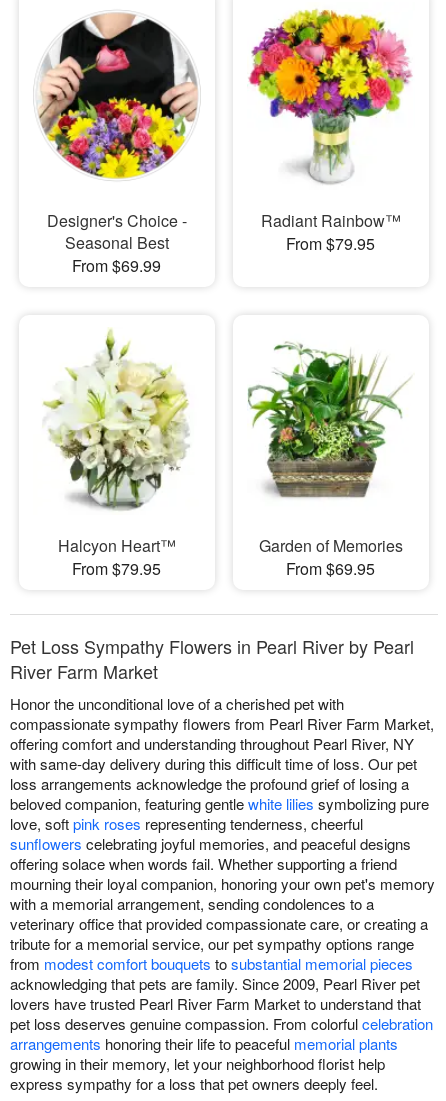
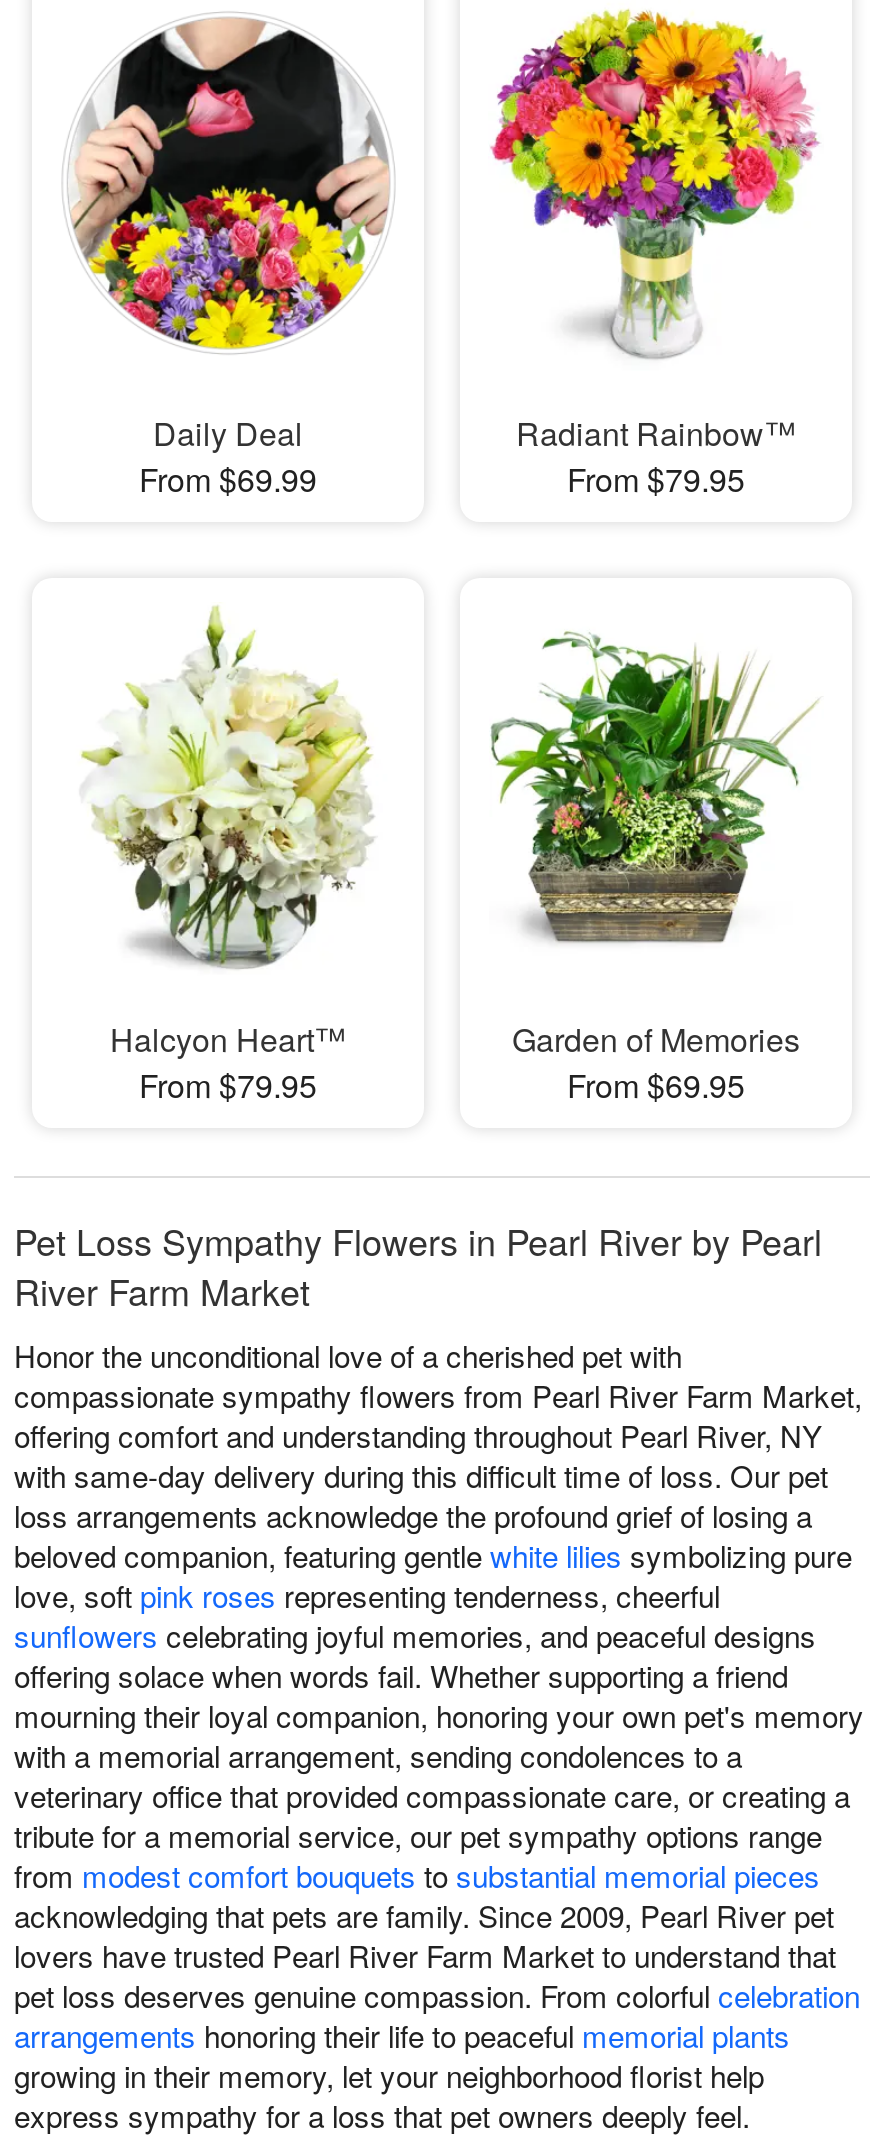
[47,209,187,254] Designer's Choice - | Seasonal Best -> [153,409,303,455] Daily Deal

